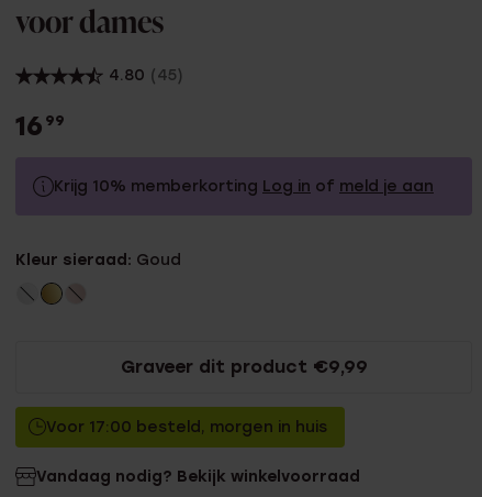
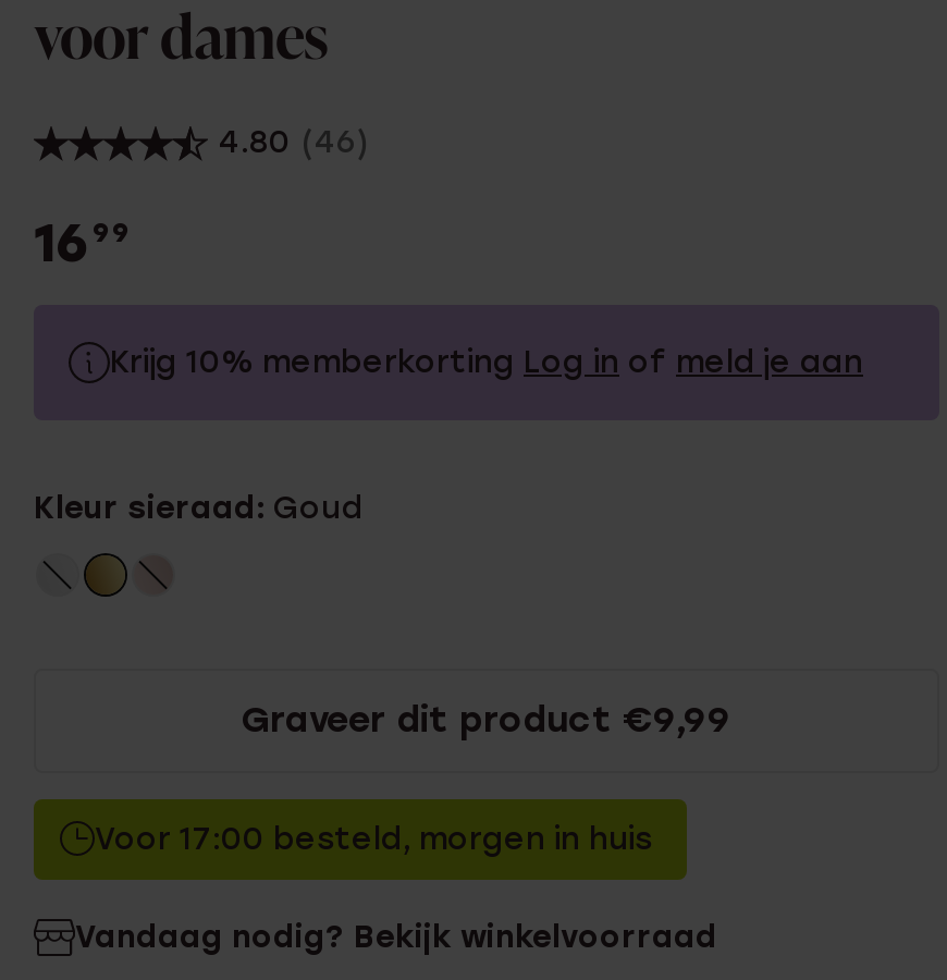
[109,66,183,85] 4.80 (45) -> [219,124,369,161] 4.80 (46)

